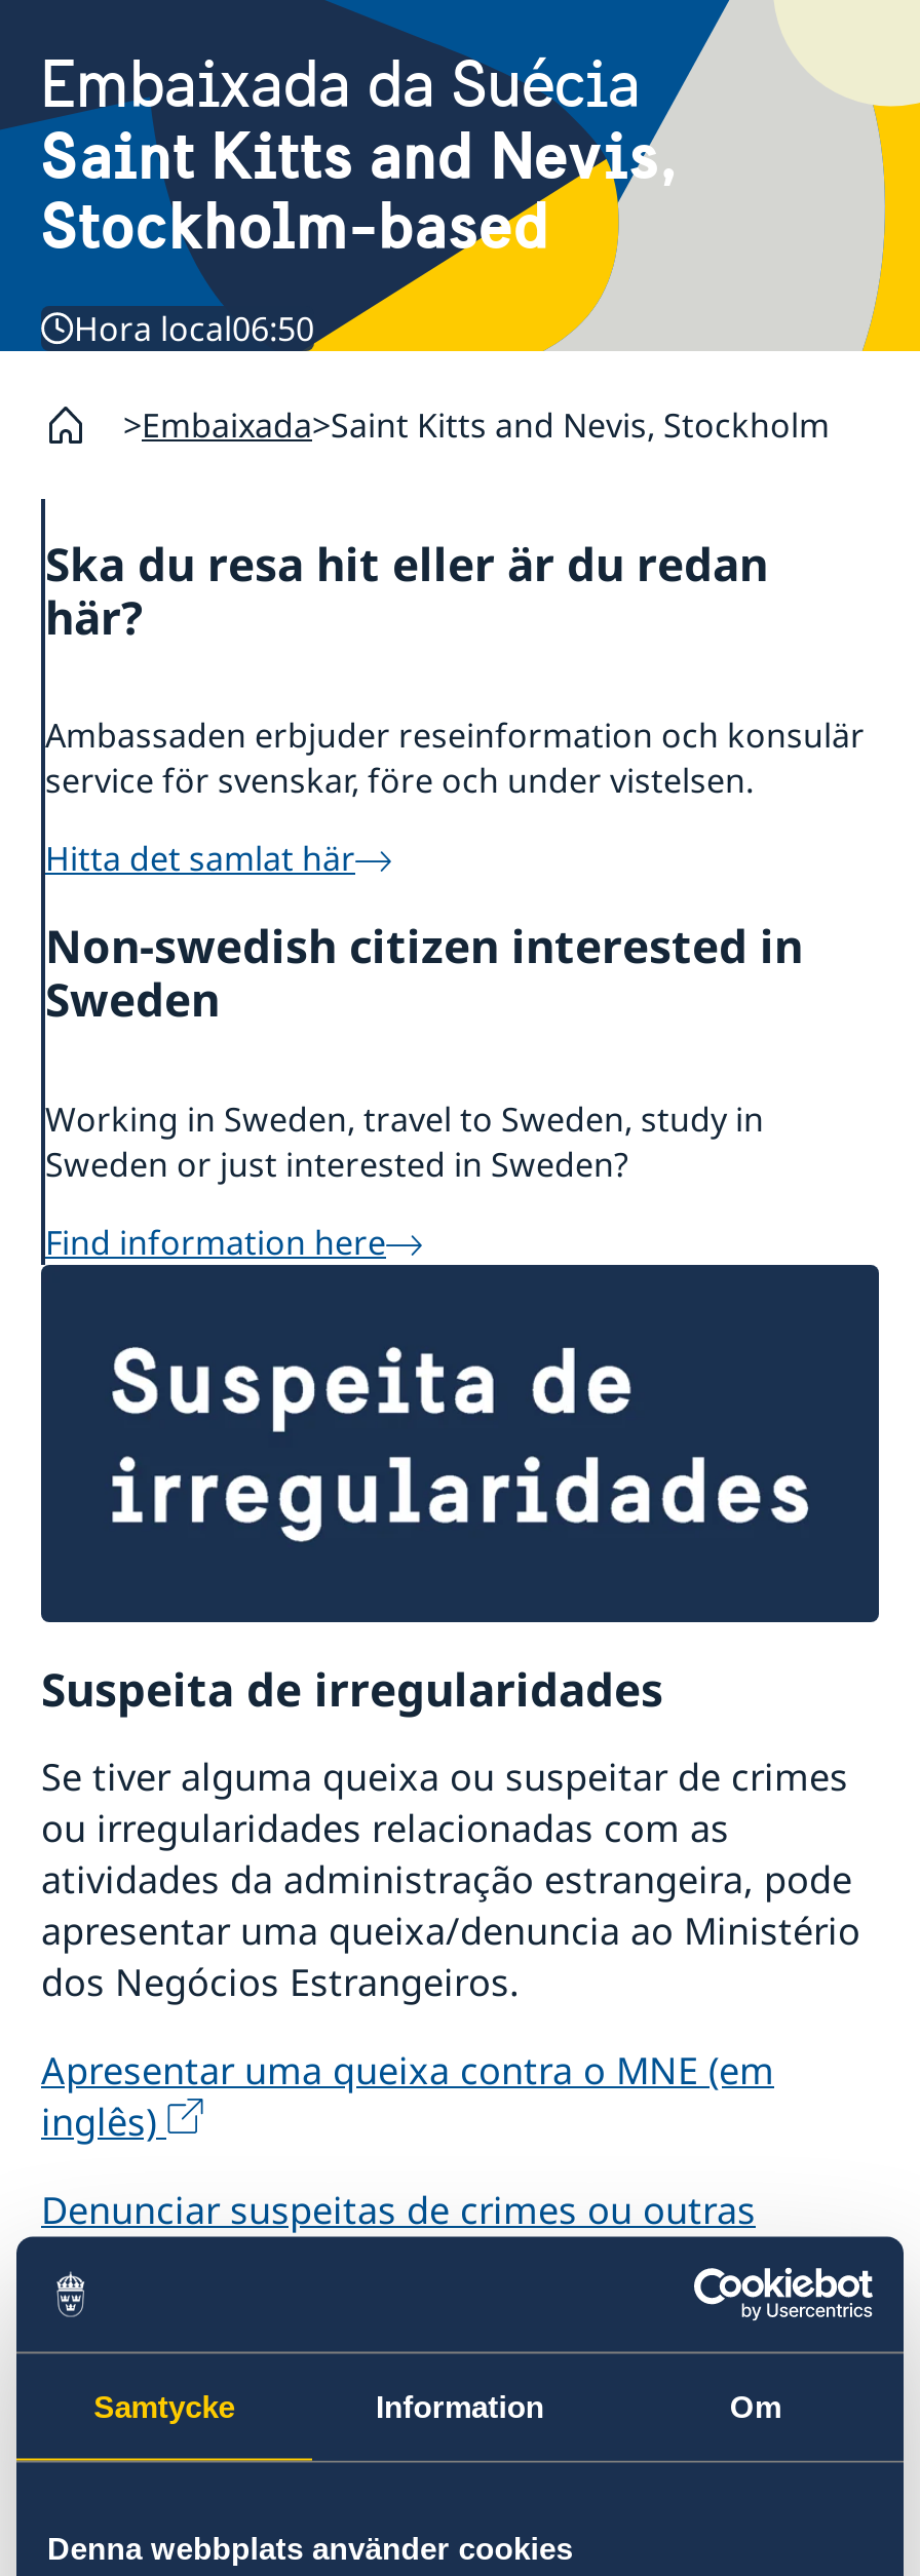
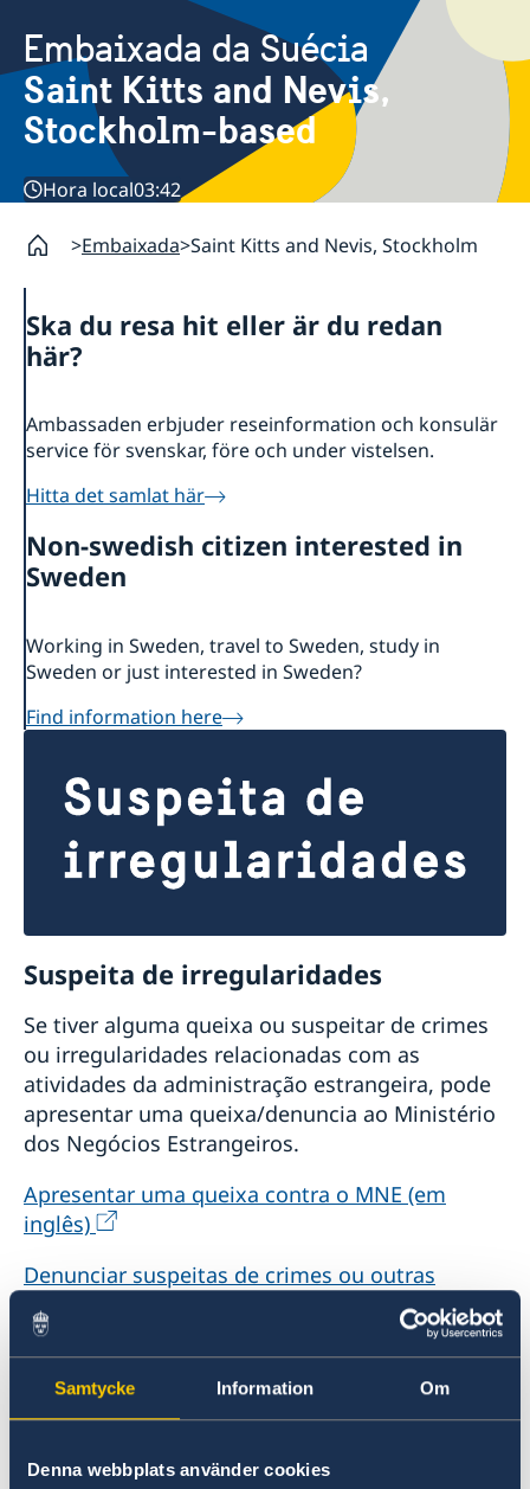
[74,305,314,350] Hora local06:50 -> [43,176,181,202] Hora local03:42

